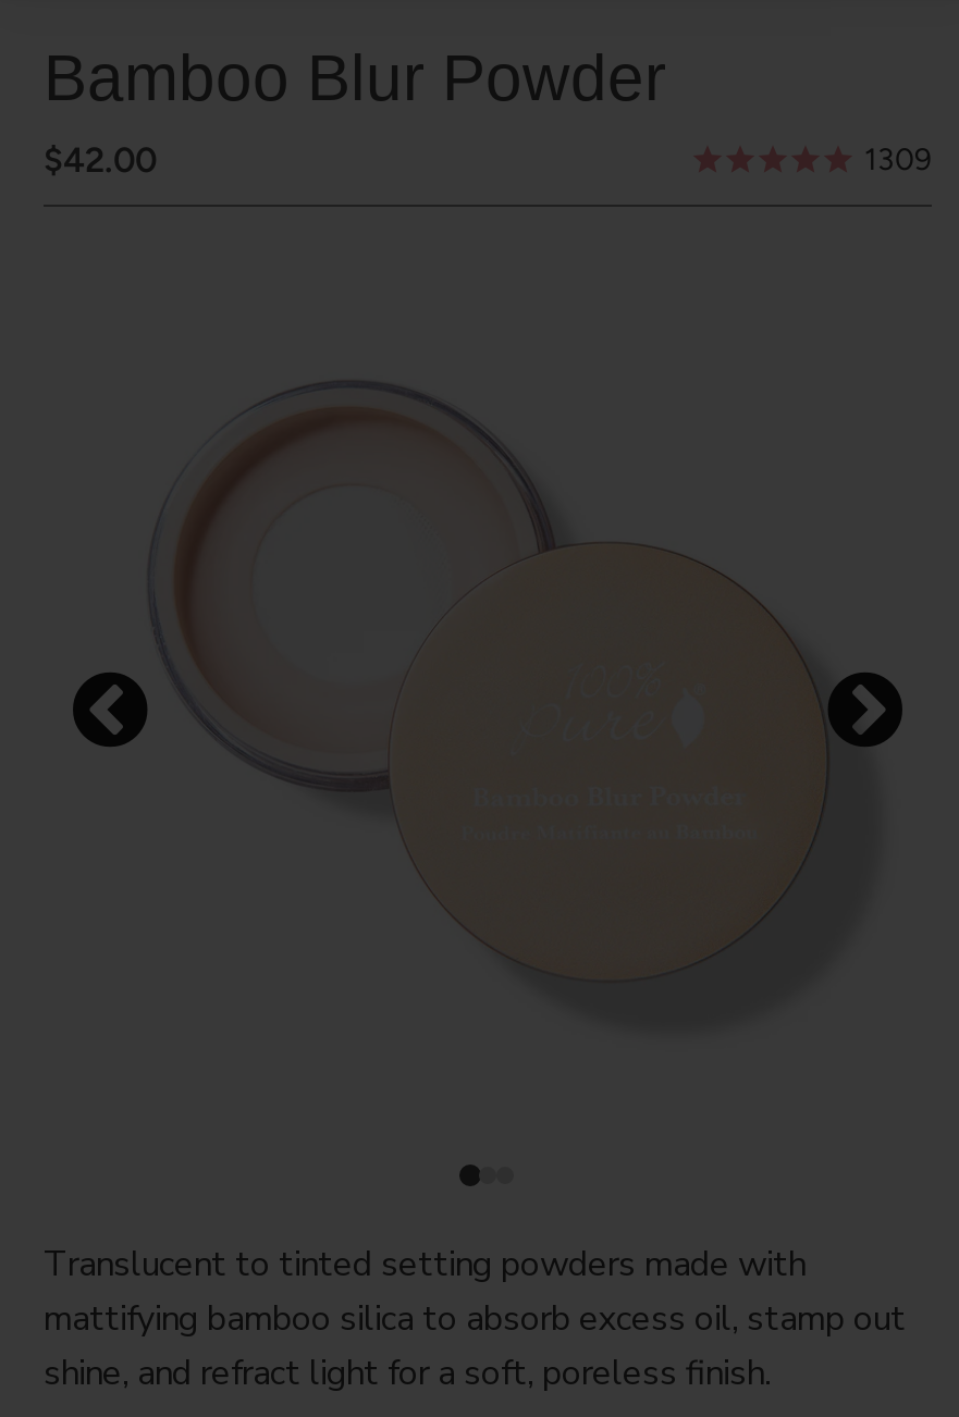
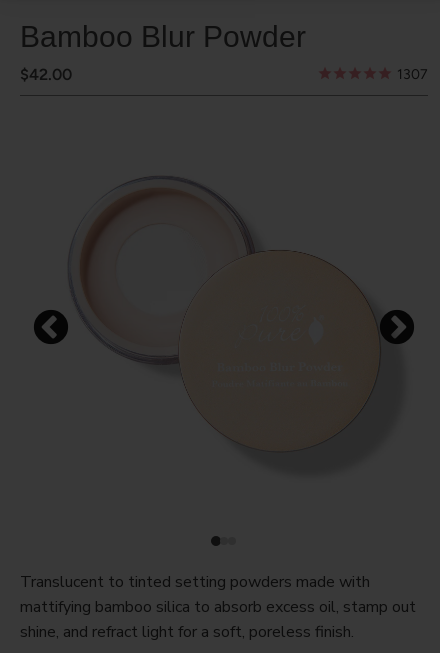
[864,142,932,179] 1309 -> [397,65,428,82] 1307

